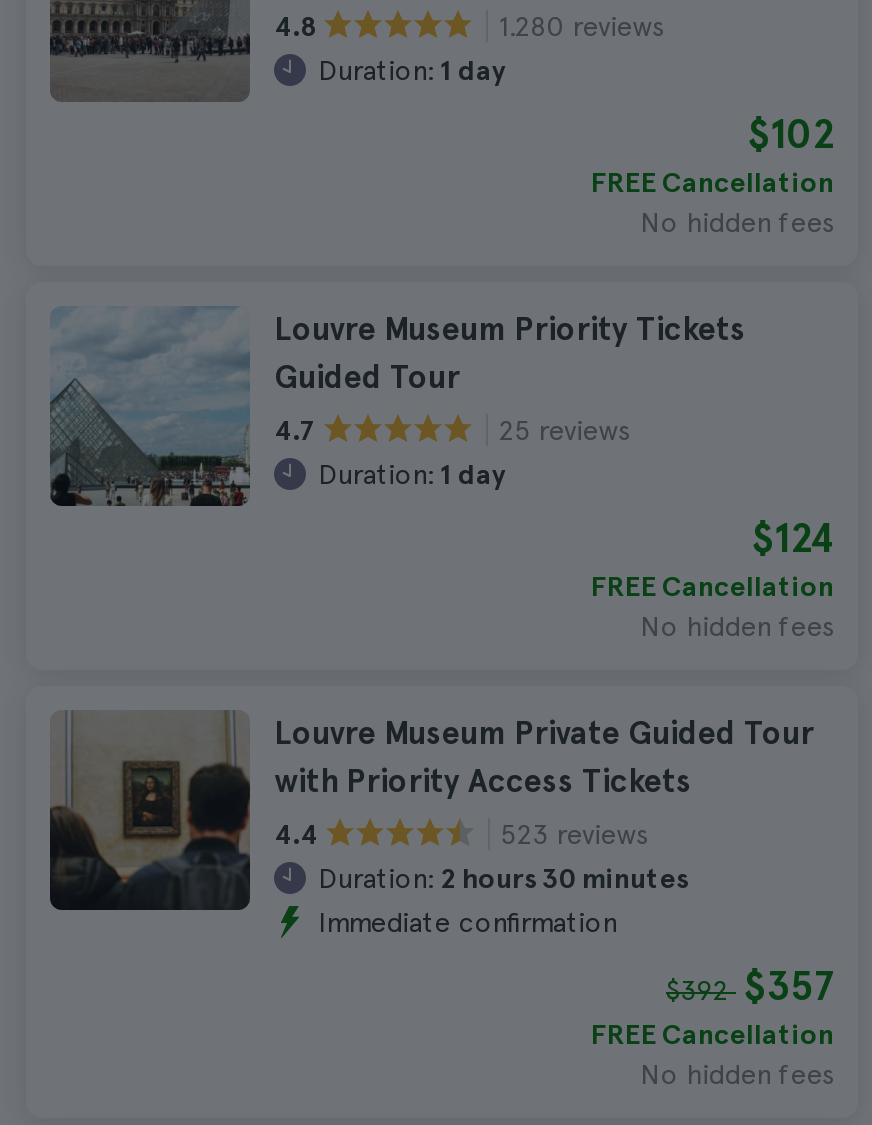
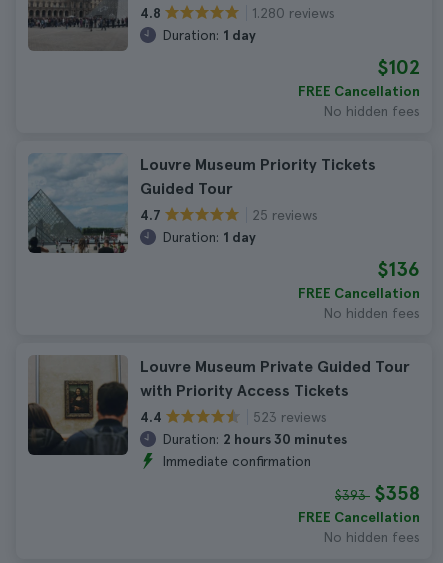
[752,514,834,562] $124 -> [377,257,420,281] $136
[666,962,834,1010] $392 $357 -> [335,481,420,505] $393 $358

